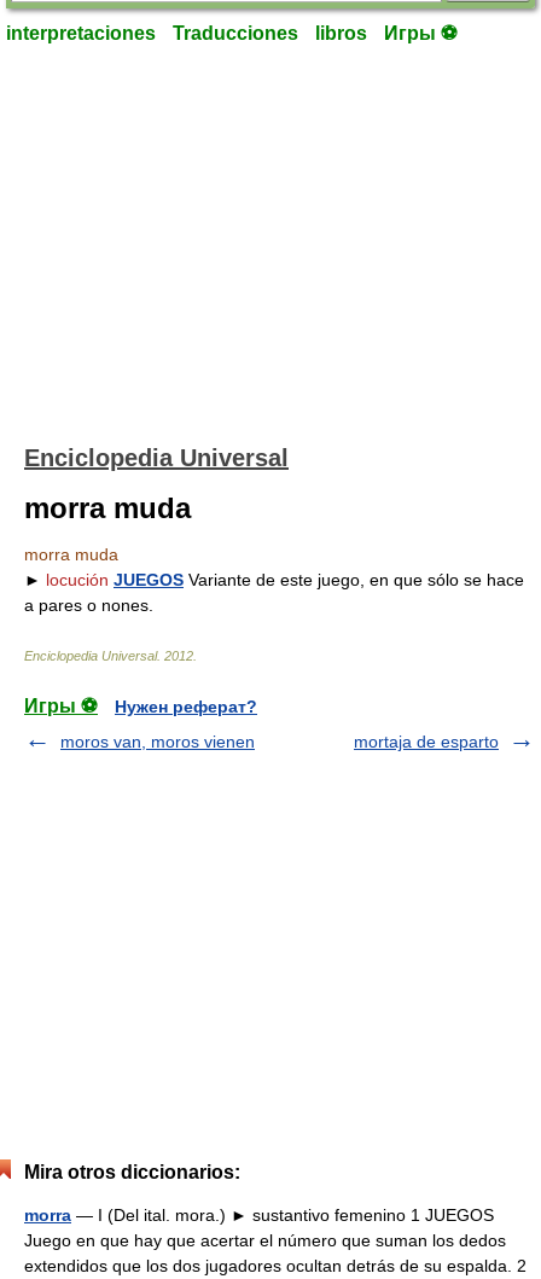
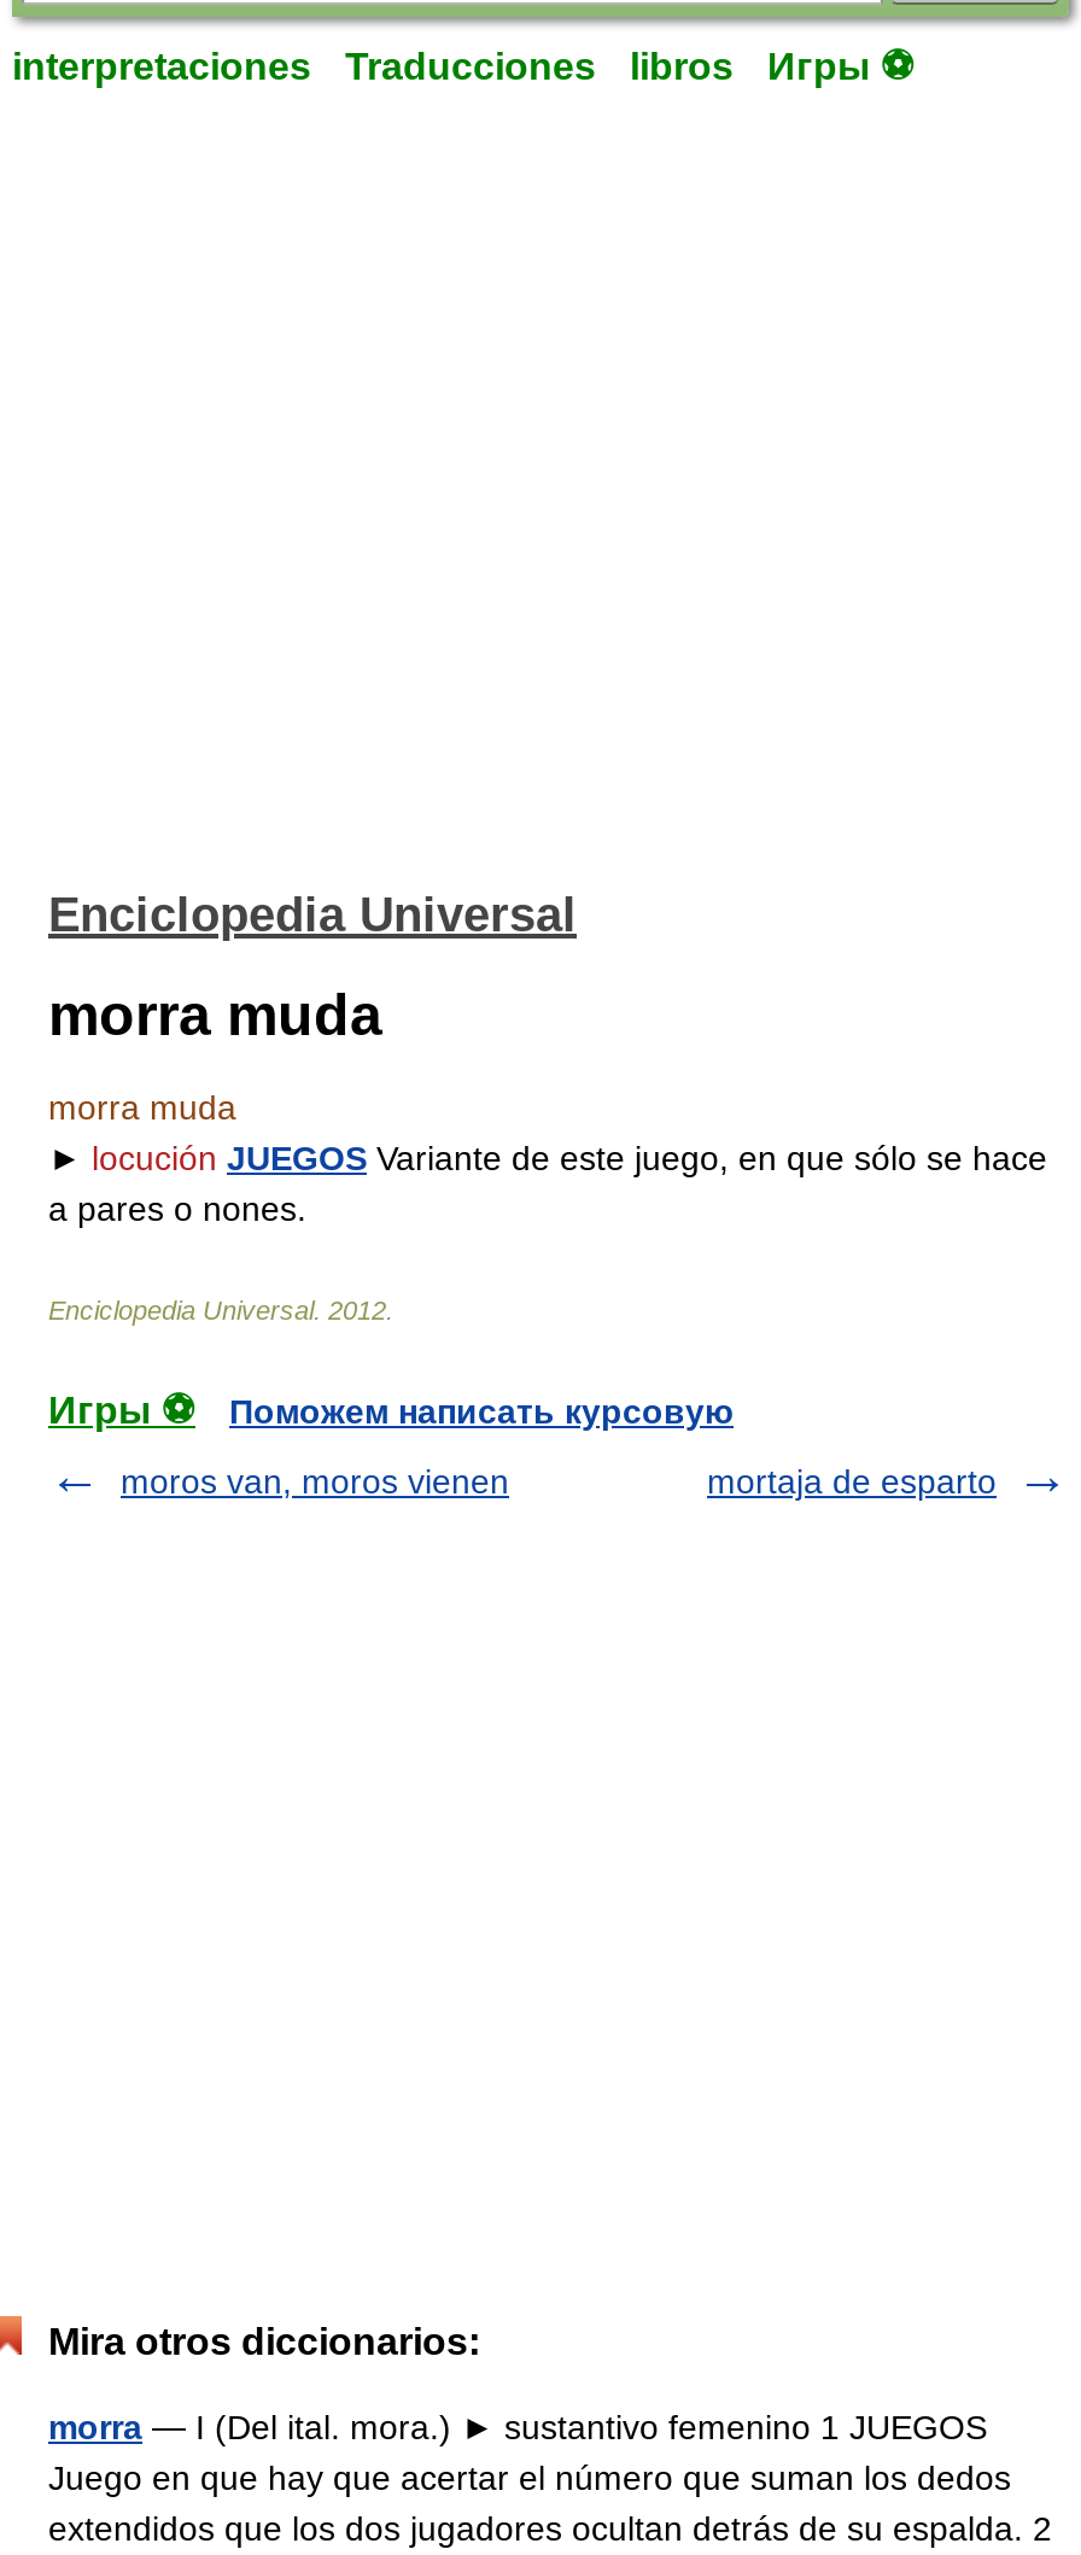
[115,697,257,716] Нужен реферат? -> [229,1392,734,1431] Поможем написать курсовую

